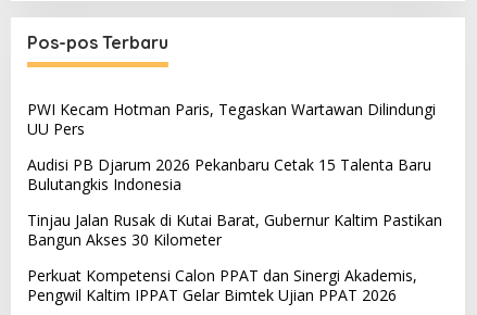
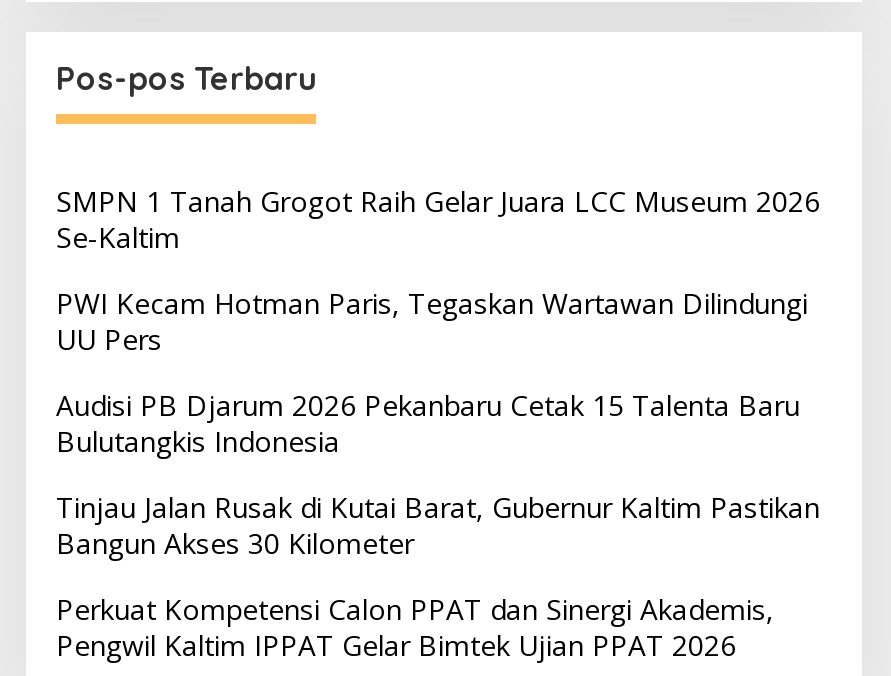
none -> [56,183,820,257] SMPN 1 Tanah Grogot Raih Gelar Juara LCC Museum 2026 | Se-Kaltim

